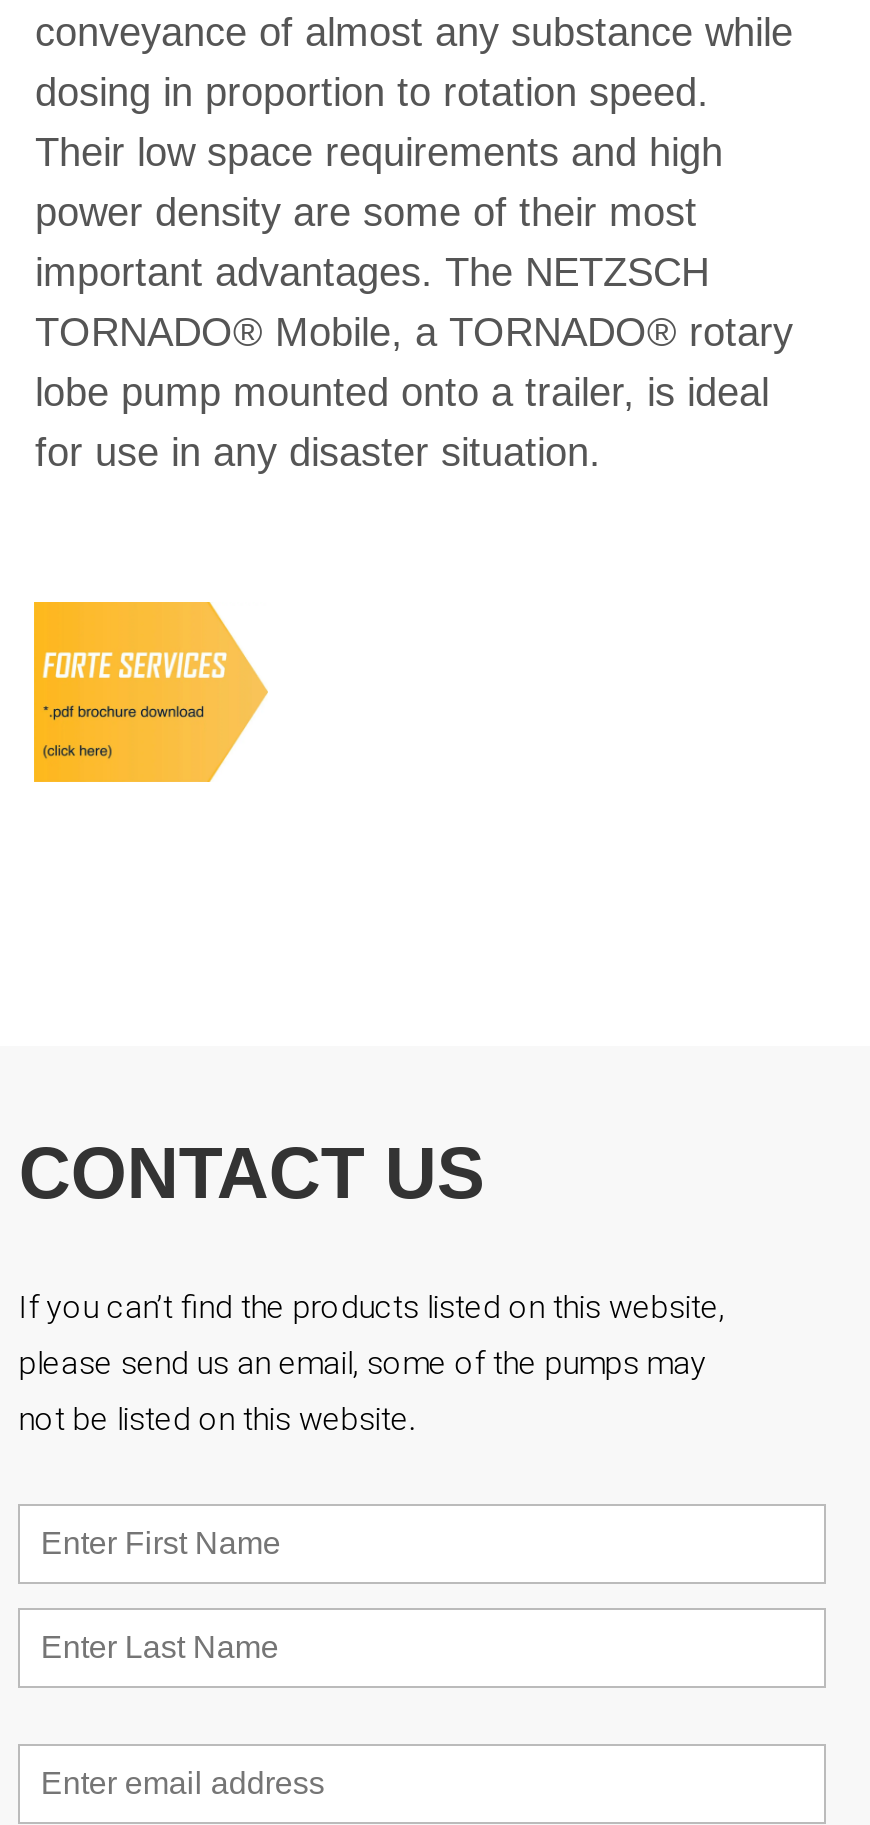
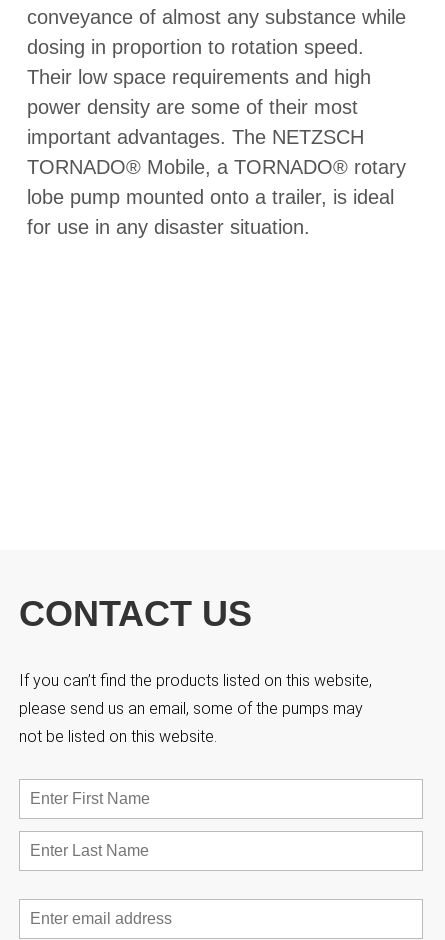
[32,600,270,786] [image] -> none

